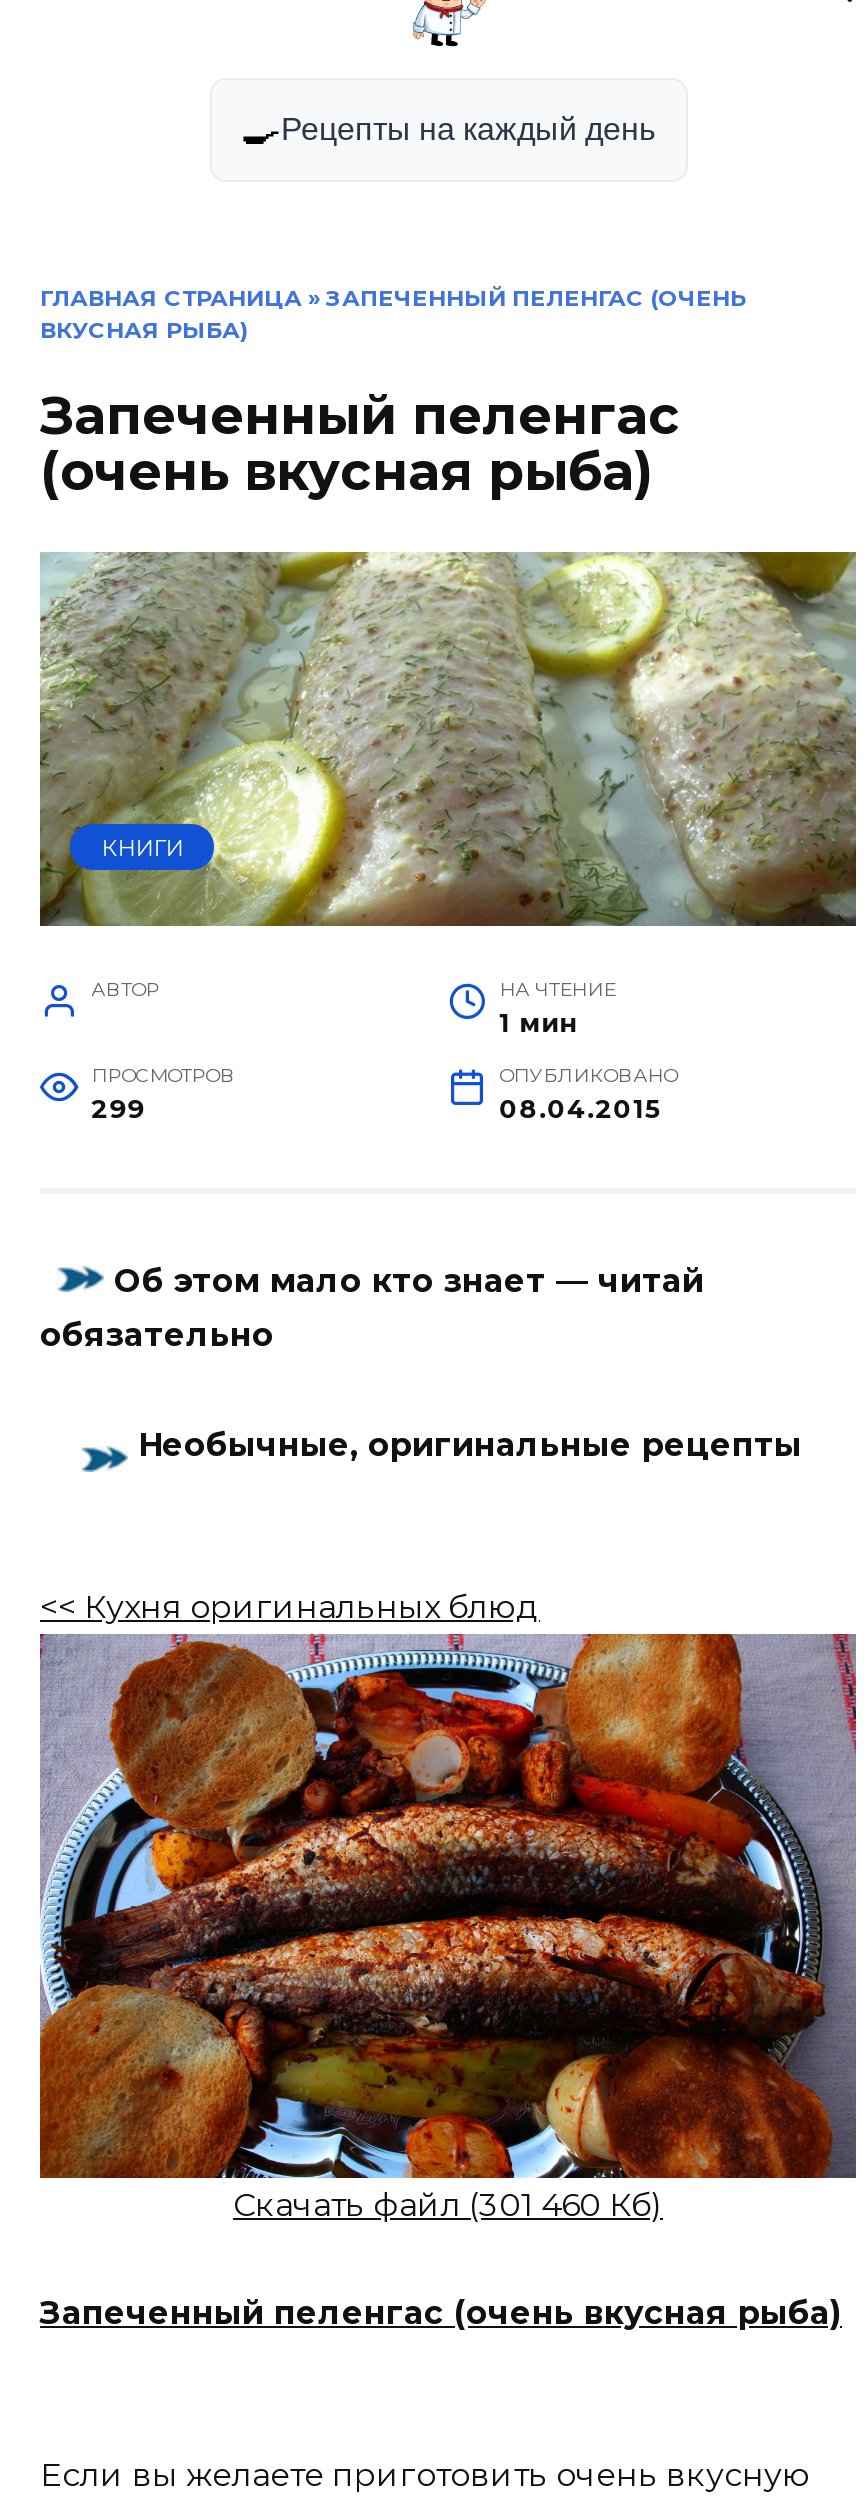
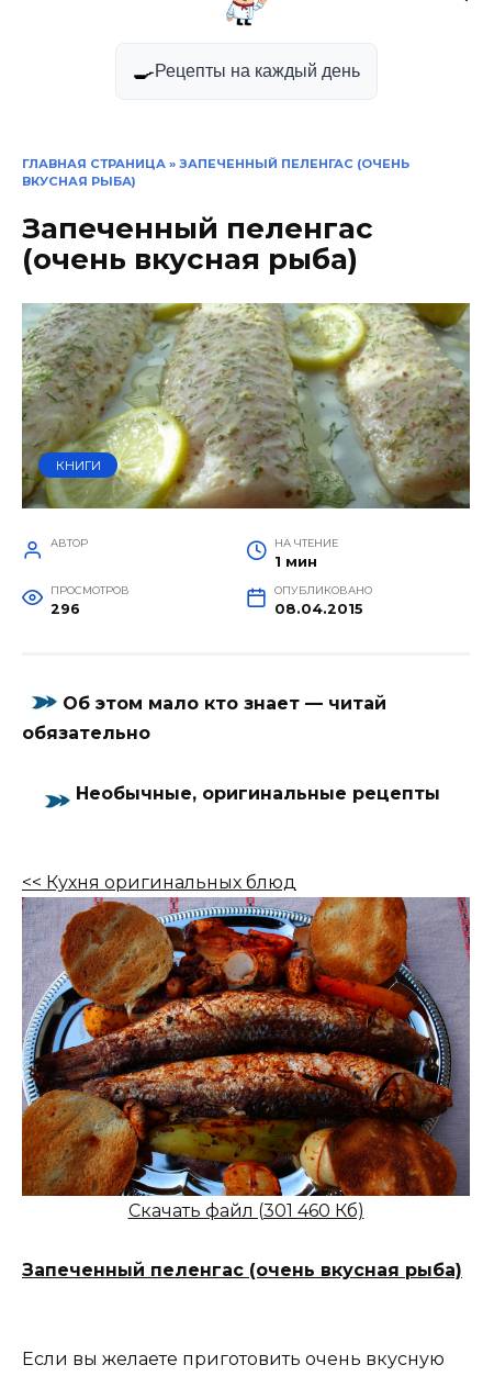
[91,1095,145,1125] 299 -> [50,601,80,618] 296

